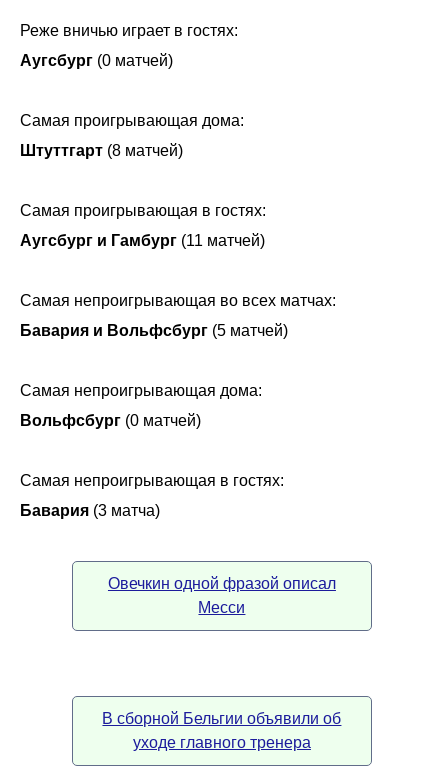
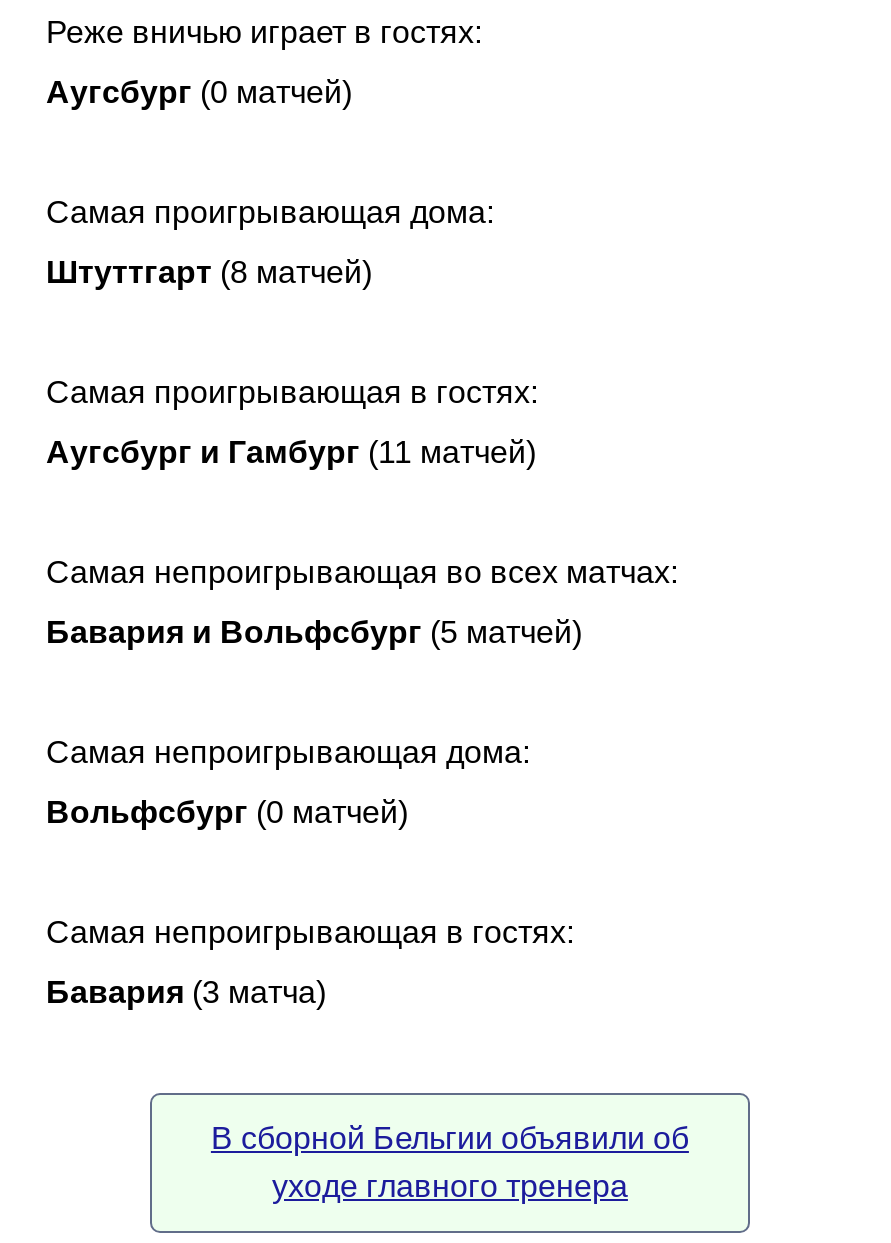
[108,574,336,615] Овечкин одной фразой описал | Месси -> none

